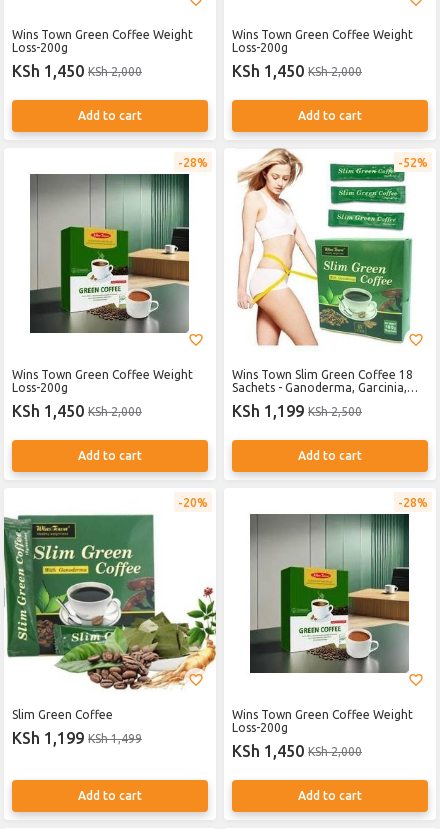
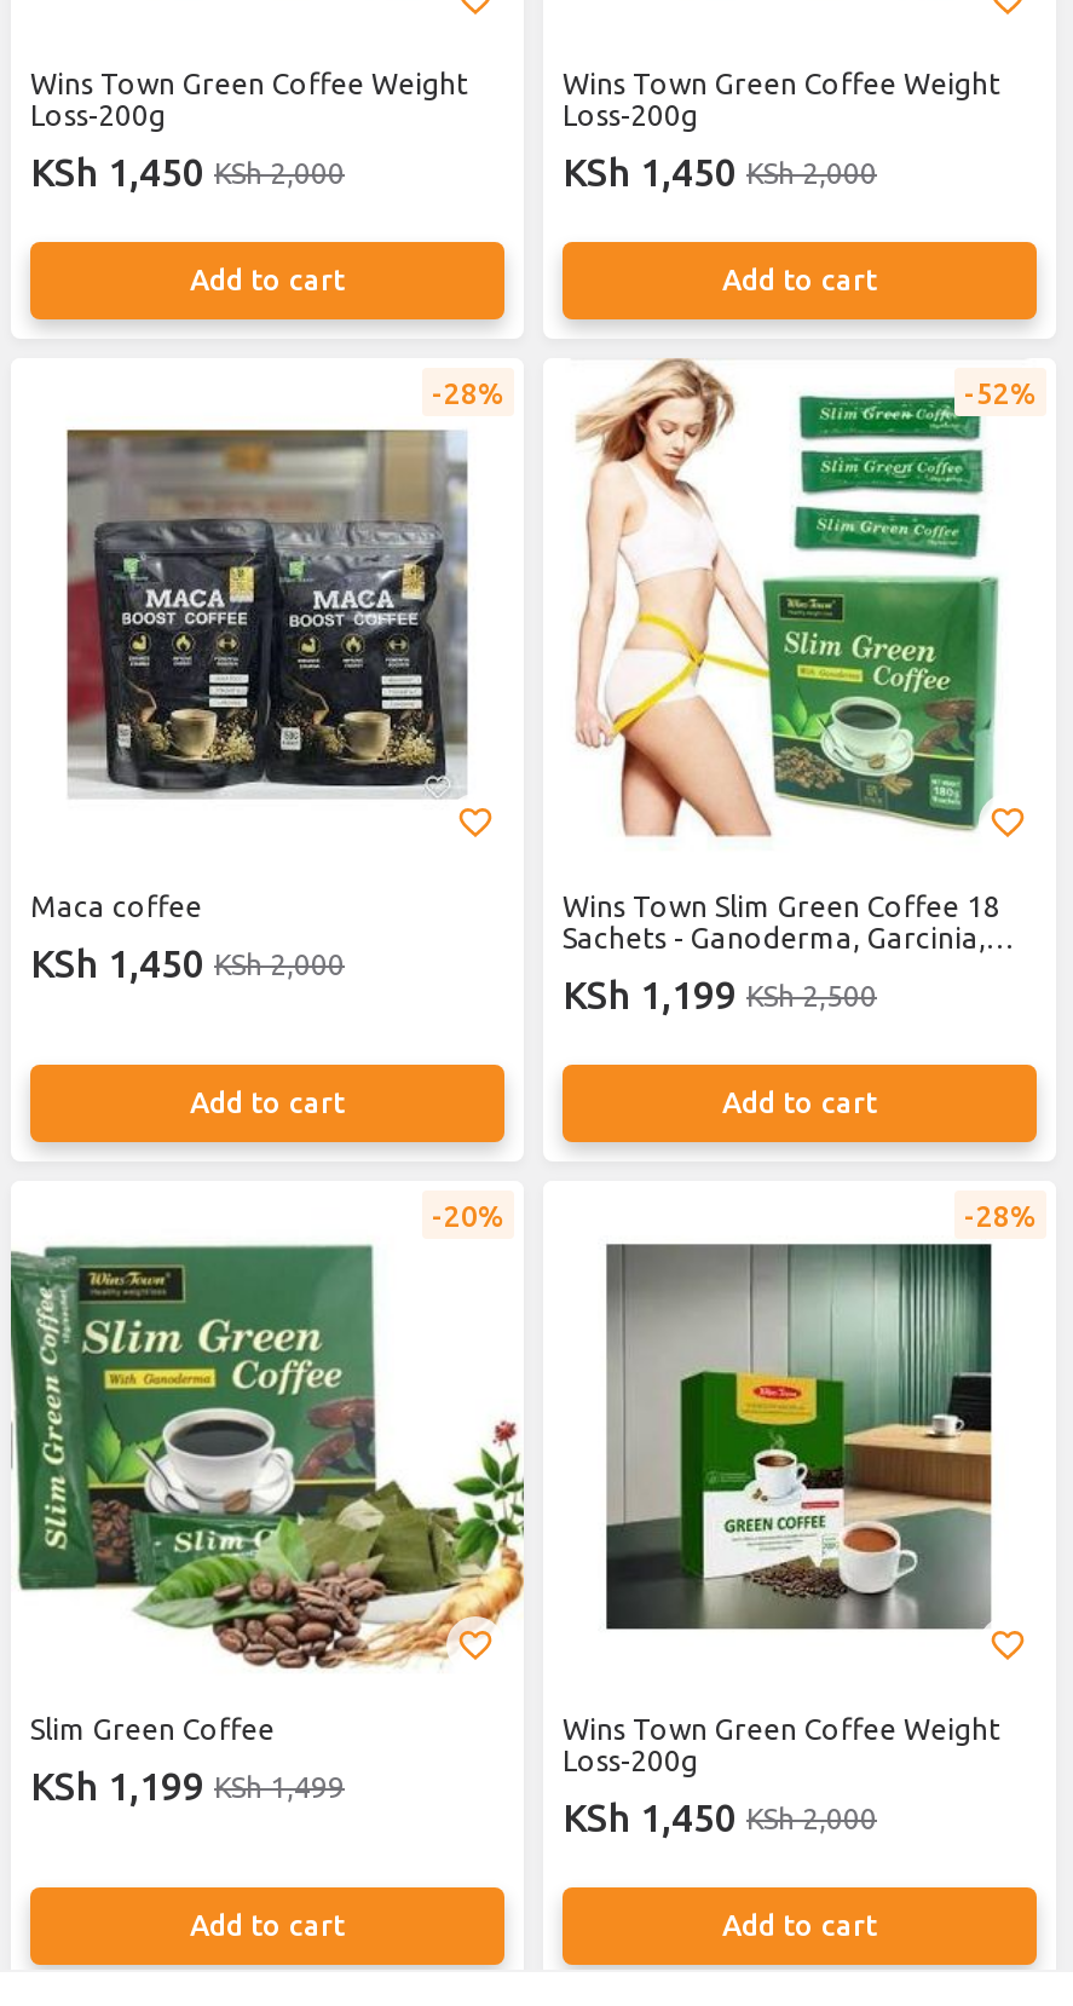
[12,173,193,394] [image] | Wins Town Green Coffee Weight | Loss-200g -> [30,421,471,922] [image] | Maca coffee

